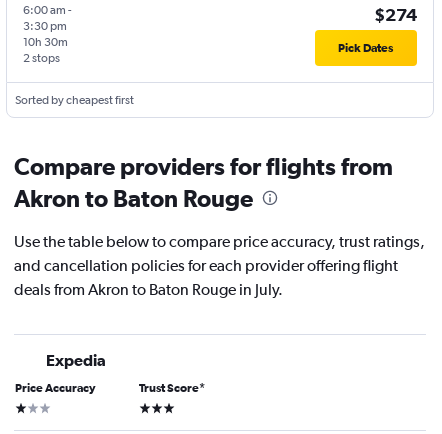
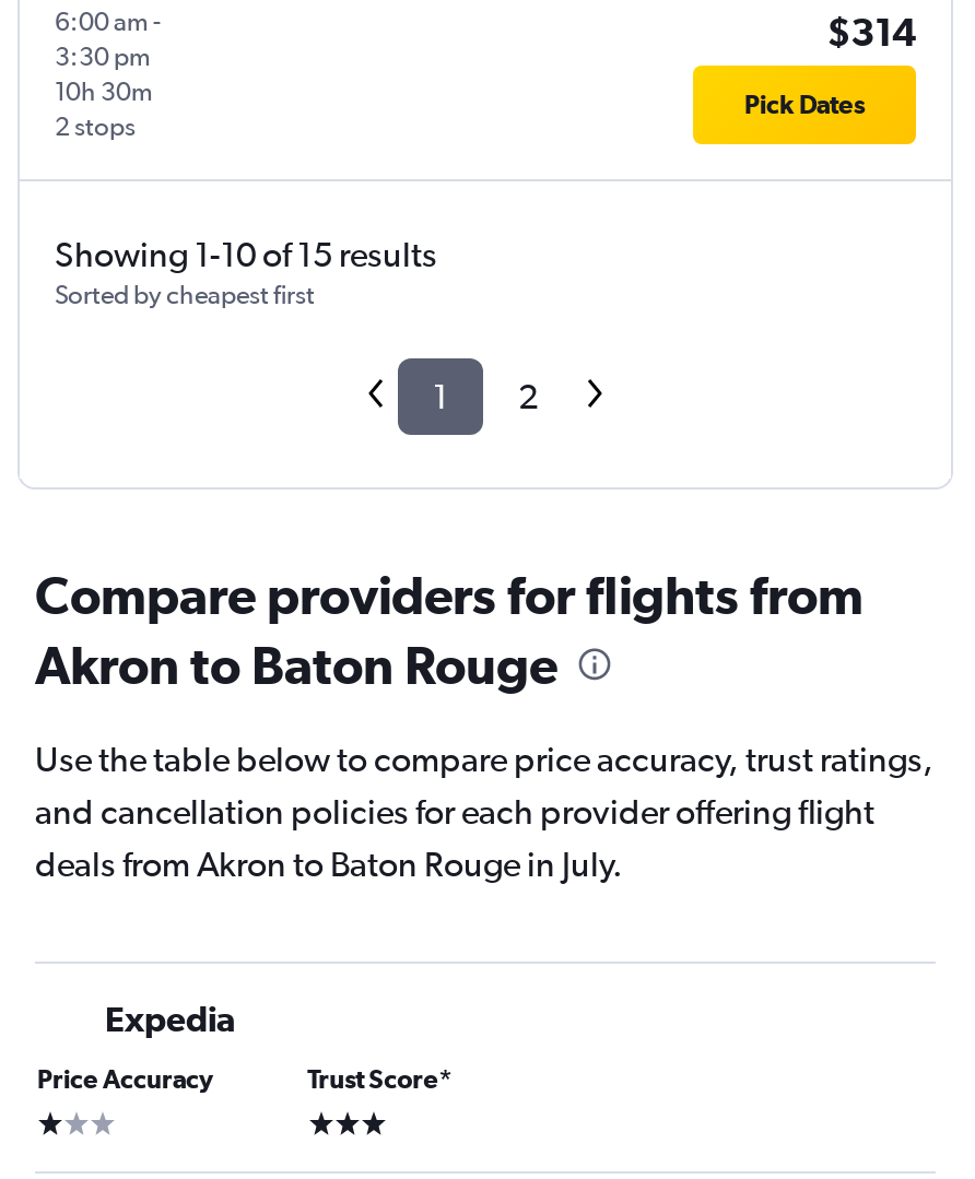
[374,4,417,24] $274 -> [826,9,916,53] $314
none -> [55,234,437,276] Showing 1-10 of 15 results
none -> [433,376,538,418] 1 | 2

